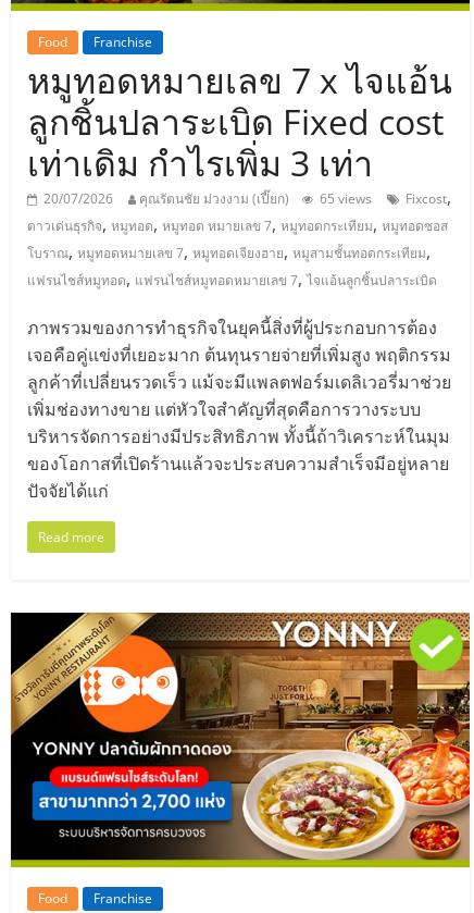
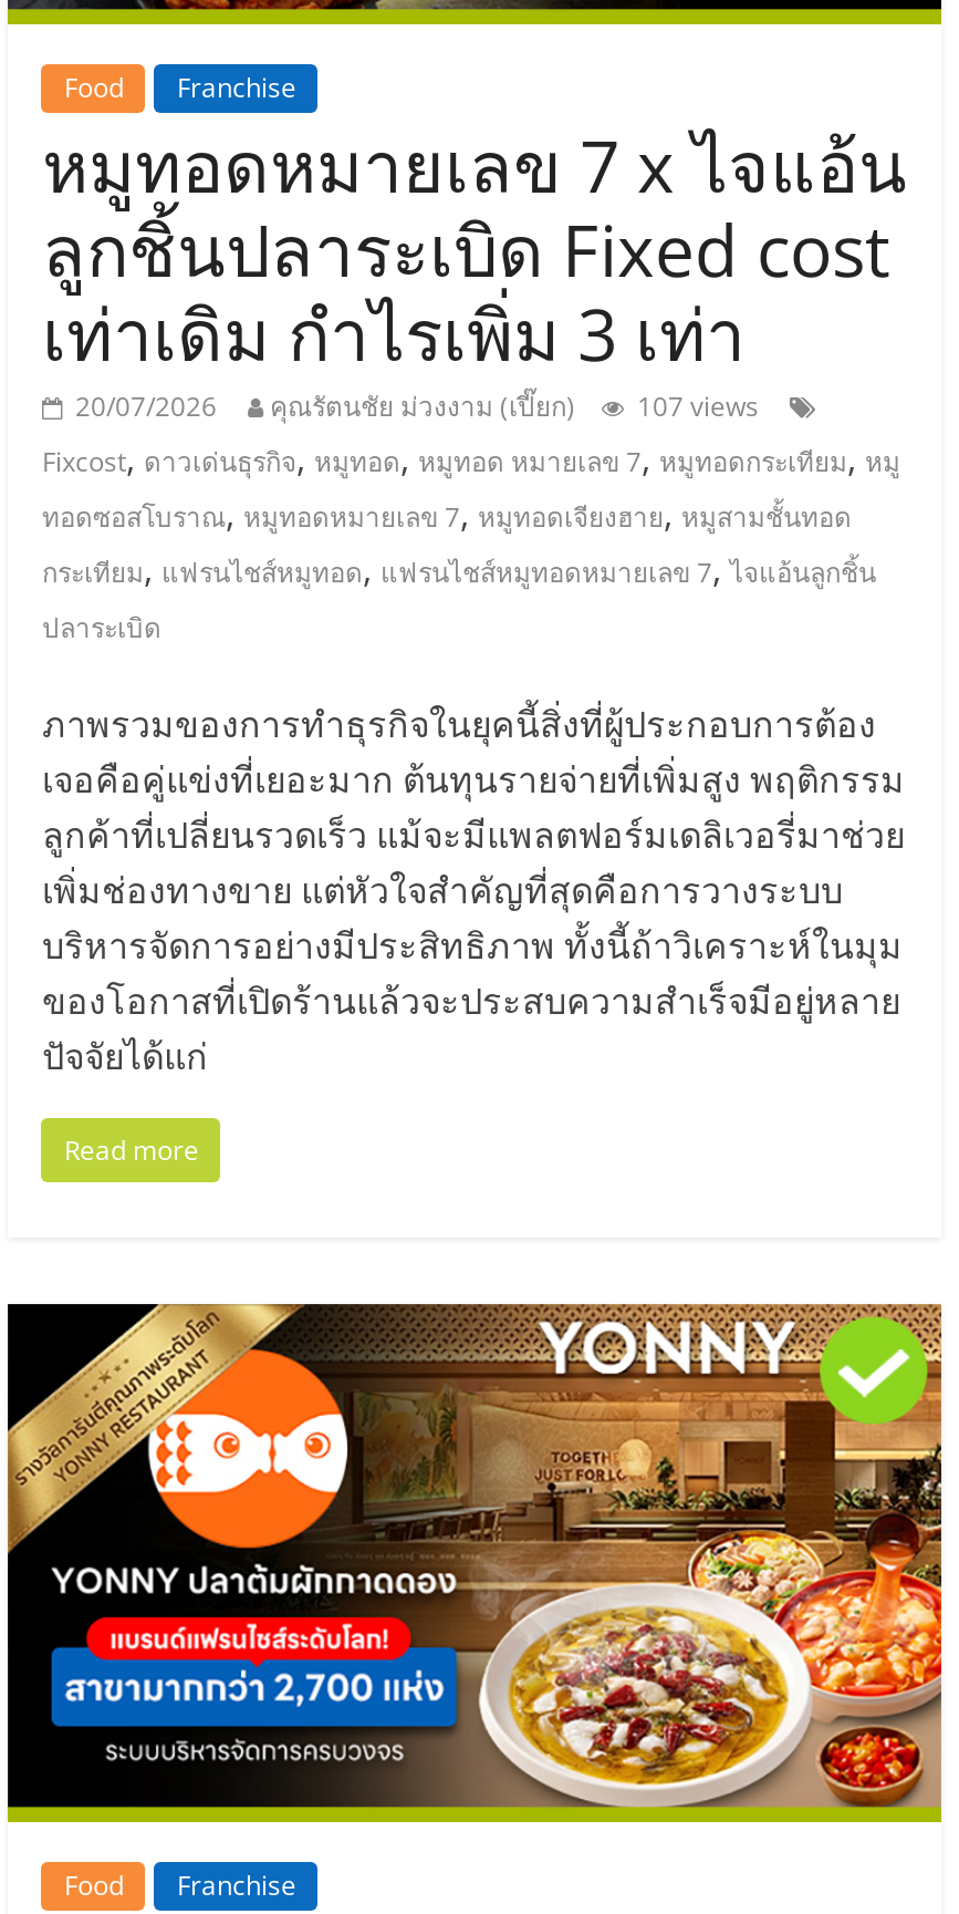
[28,185,452,291] 65 views | Fixcost, | ดาวเด่นธุรกิจ,หมูทอด,หมูทอด หมายเลข 7,หมูทอดกระเทียม,หมูทอดซอส | โบราณ,หมูทอดหมายเลข 7,หมูทอดเจียงฮาย,หมูสามชั้นทอดกระเทียม, | แฟรนไชส์หมูทอด,แฟรนไชส์หมูทอดหมายเลข 7,ไจแอ้นลูกชิ้นปลาระเบิด -> [42,386,900,645] 107 views | Fixcost,ดาวเด่นธุรกิจ,หมูทอด,หมูทอด หมายเลข 7,หมูทอดกระเทียม,หมู | ทอดซอสโบราณ,หมูทอดหมายเลข 7,หมูทอดเจียงฮาย,หมูสามชั้นทอด | กระเทียม,แฟรนไชส์หมูทอด,แฟรนไชส์หมูทอดหมายเลข 7,ไจแอ้นลูกชิ้น | ปลาระเบิด

